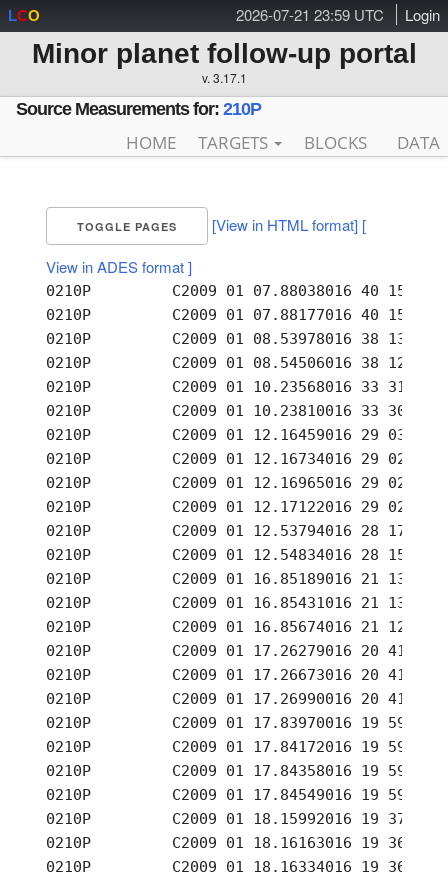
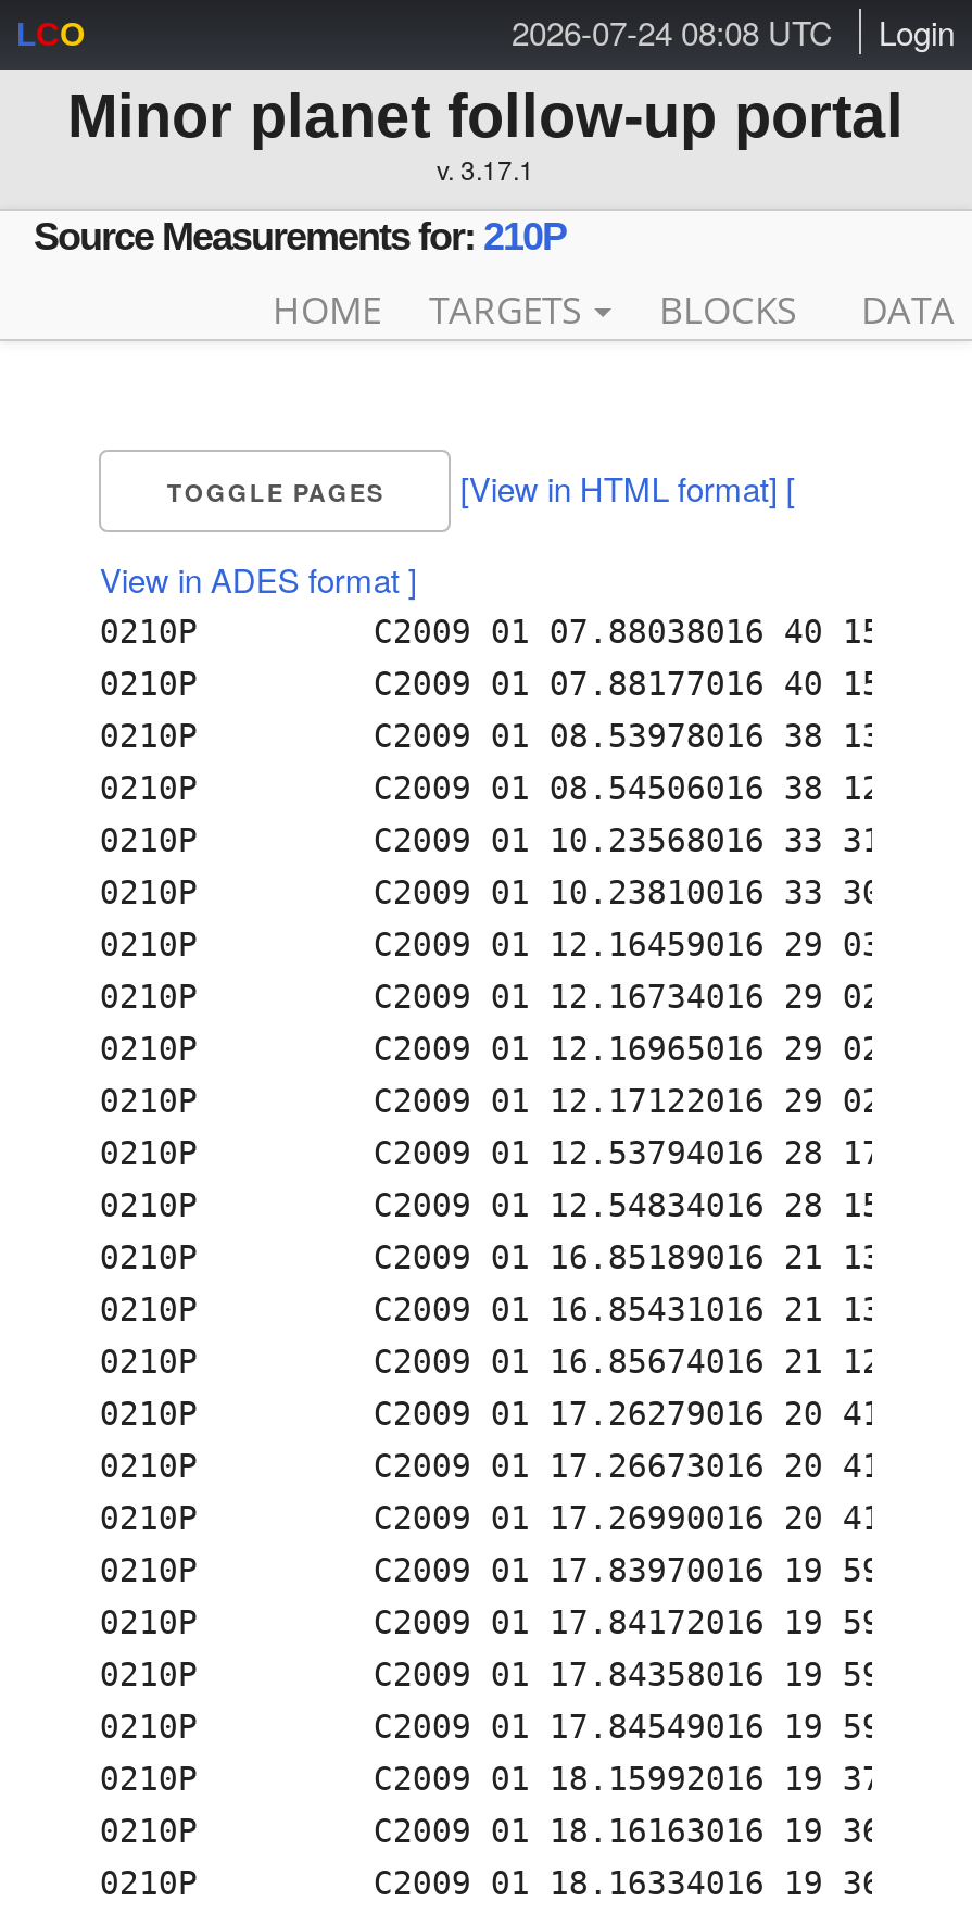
[236,4,440,25] 2026-07-21 23:59 UTC Login -> [512,9,955,54] 2026-07-24 08:08 UTC Login

